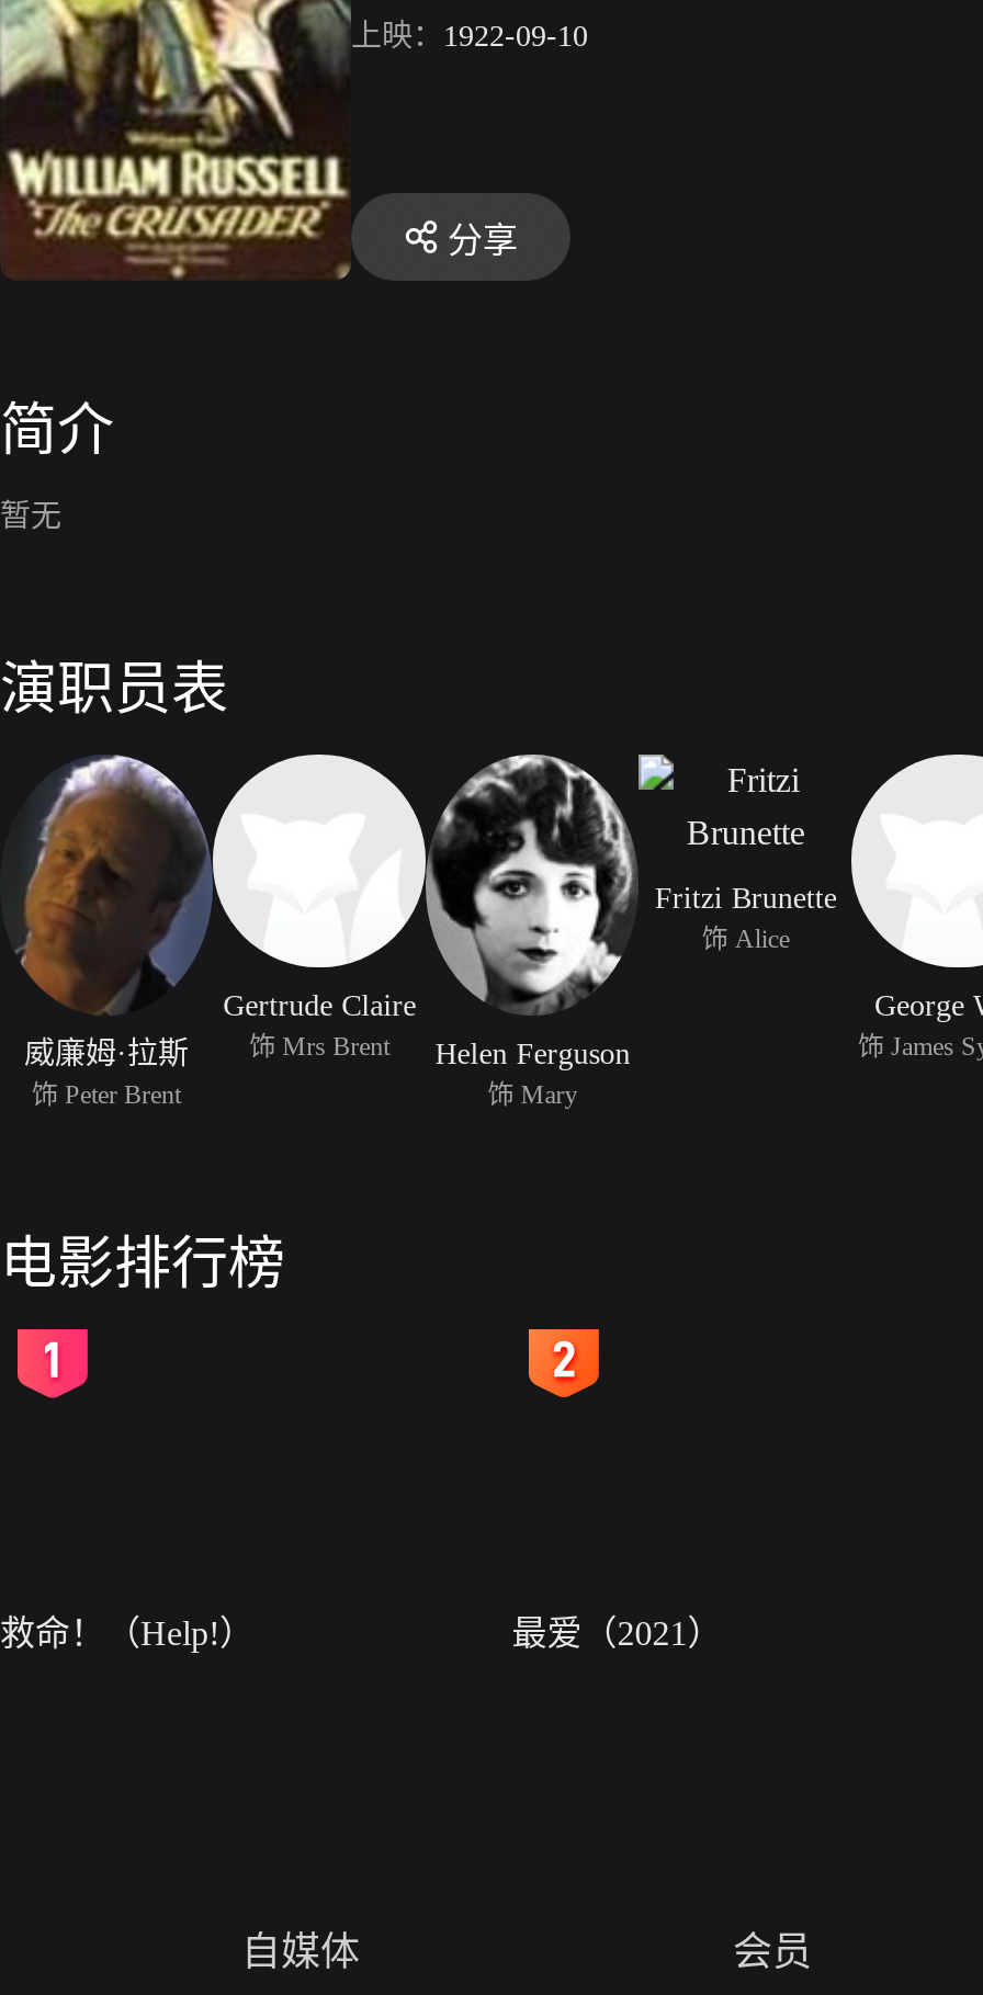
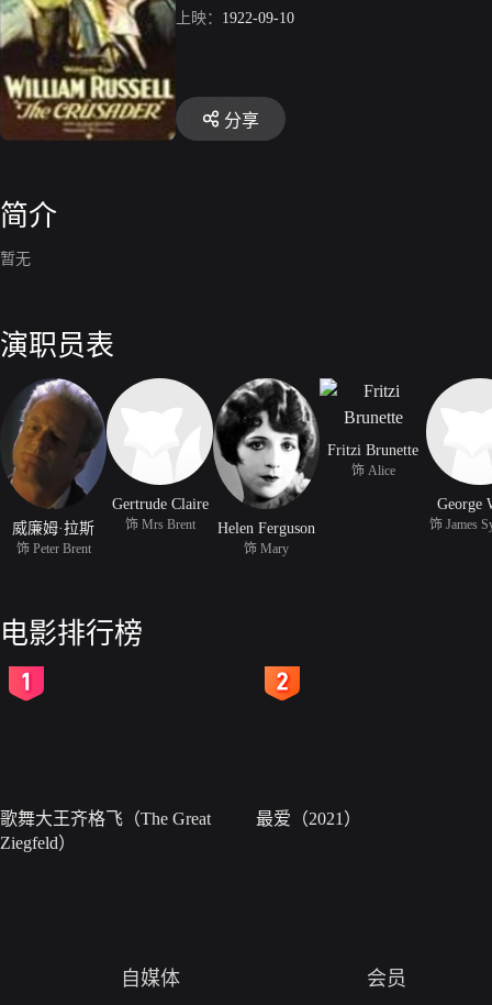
[0,1615,255,1652] 救命！（Help!） -> [0,809,211,852] 歌舞大王齐格飞（The Great | Ziegfeld）

